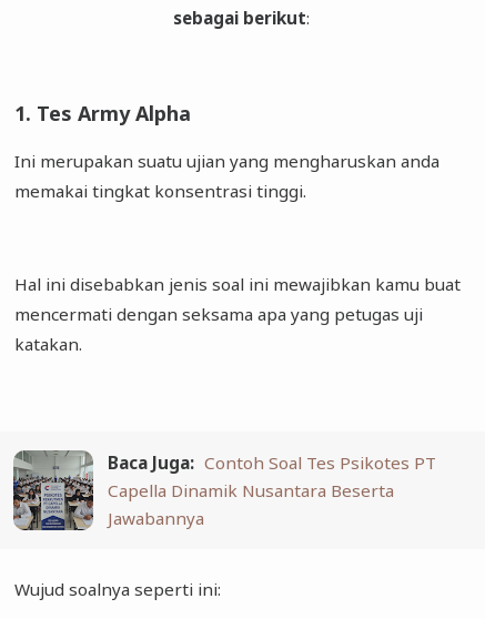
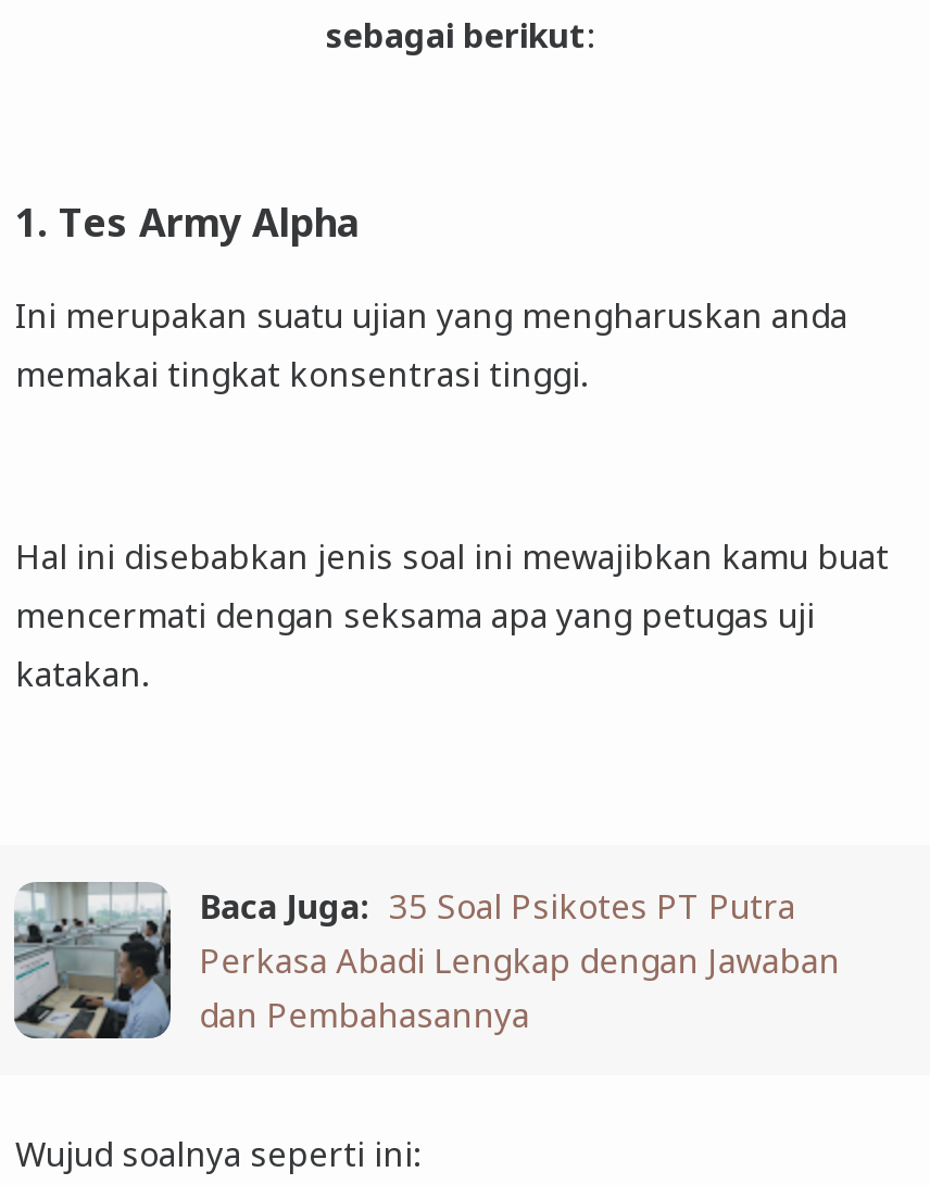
[12,450,437,531] [image] | Baca Juga: Contoh Soal Tes Psikotes PT | Capella Dinamik Nusantara Beserta | Jawabannya -> [12,882,840,1041] [image] | Baca Juga: 35 Soal Psikotes PT Putra | Perkasa Abadi Lengkap dengan Jawaban | dan Pembahasannya

